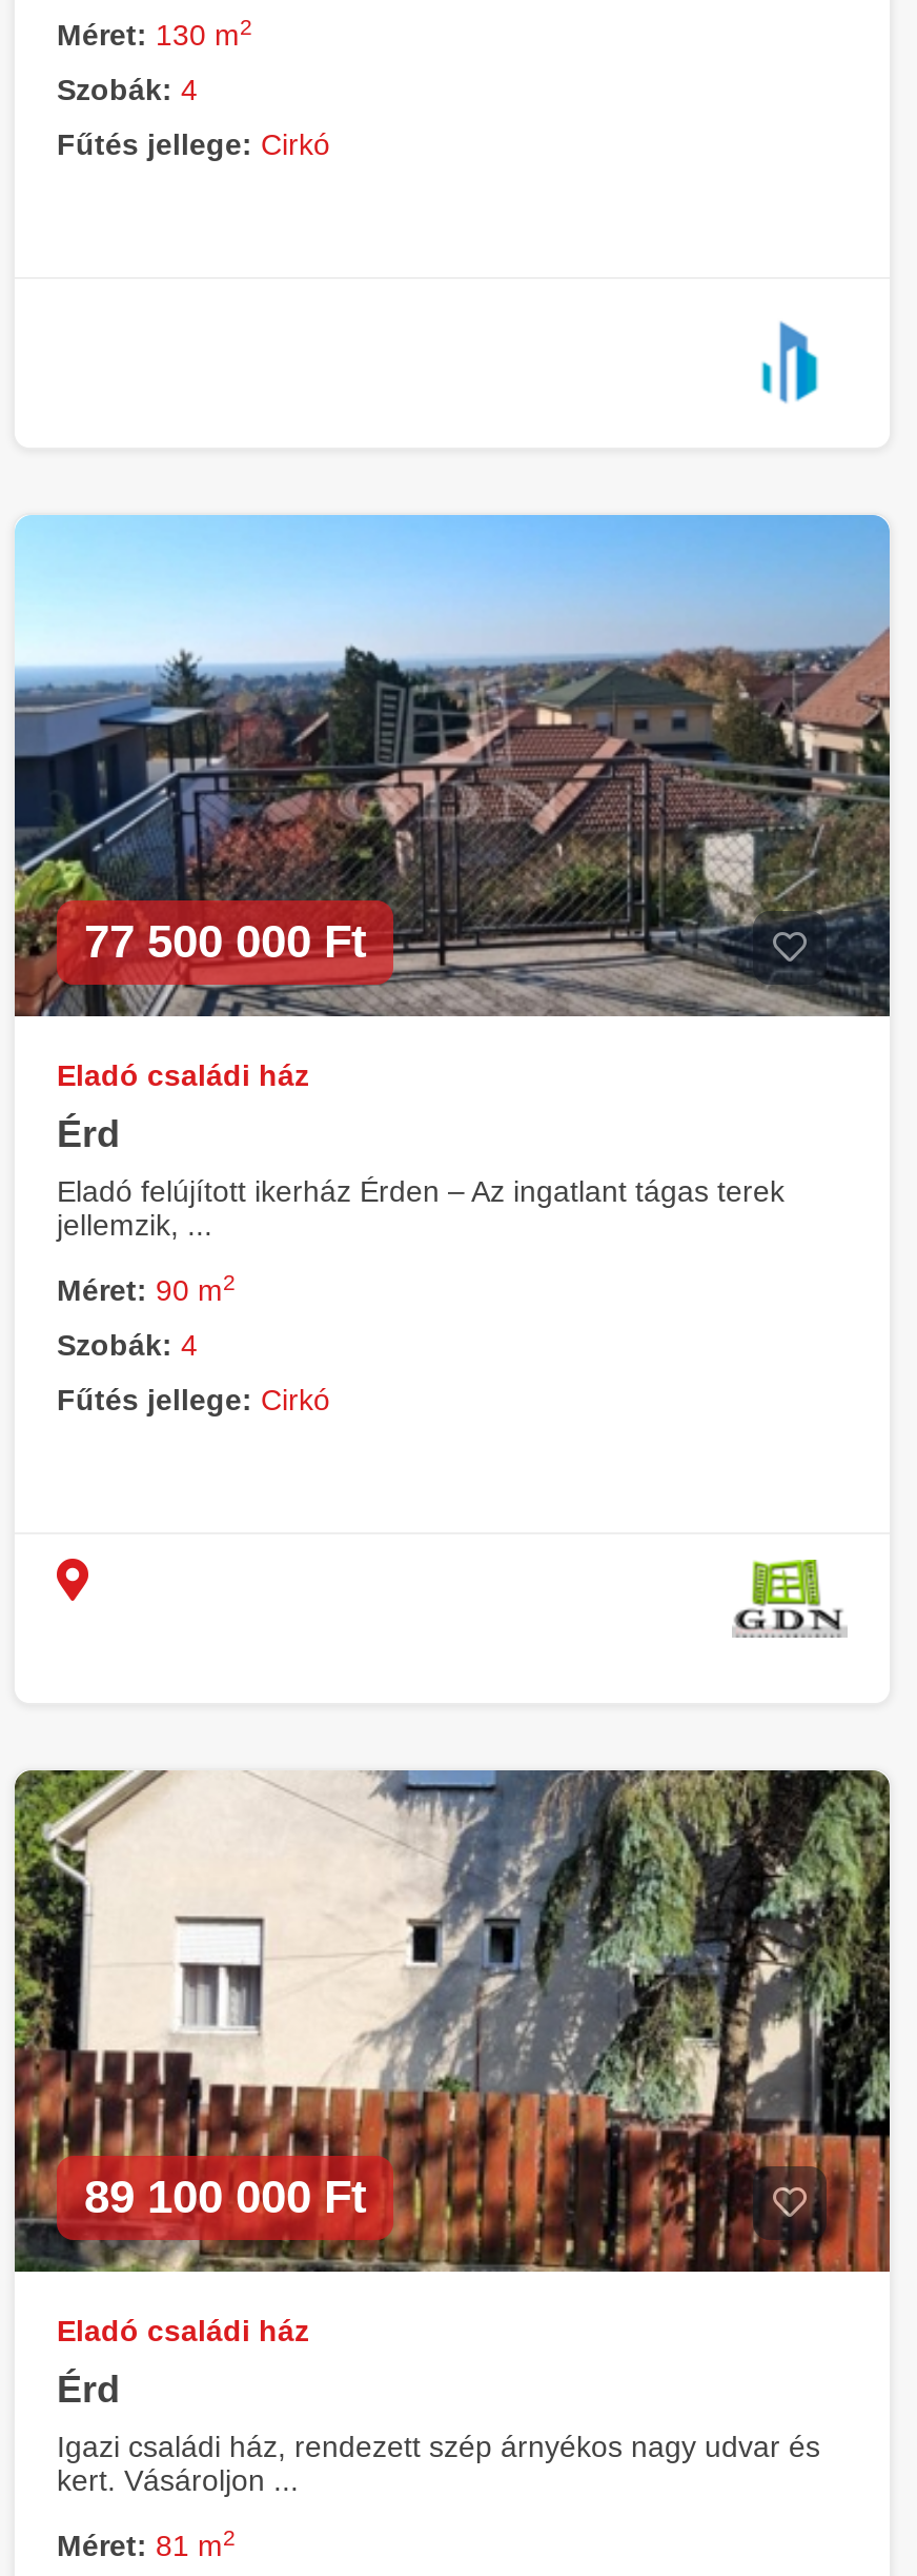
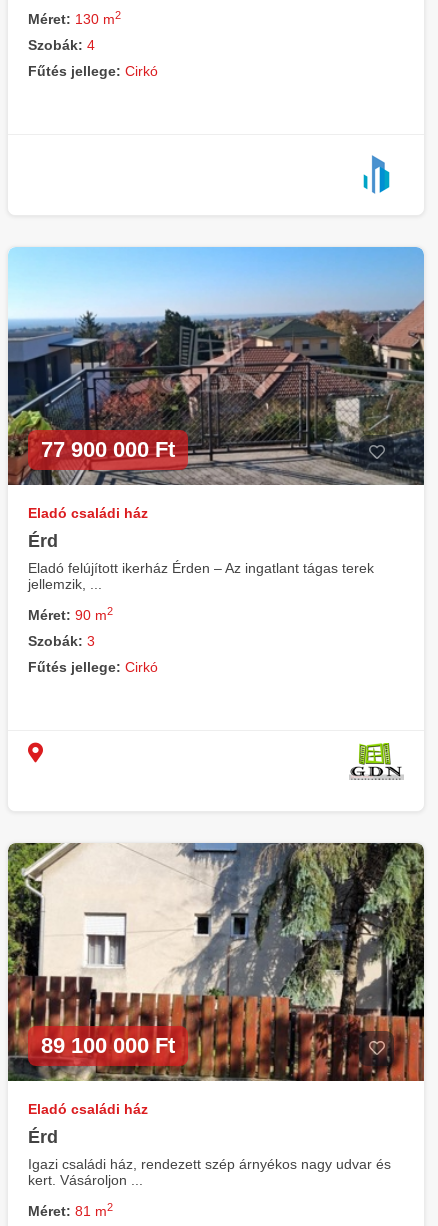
[84,915,366,968] 77 500 000 Ft -> [41,437,175,462] 77 900 000 Ft
[57,1328,198,1362] Szobák: 4 -> [28,633,95,649] Szobák: 3

